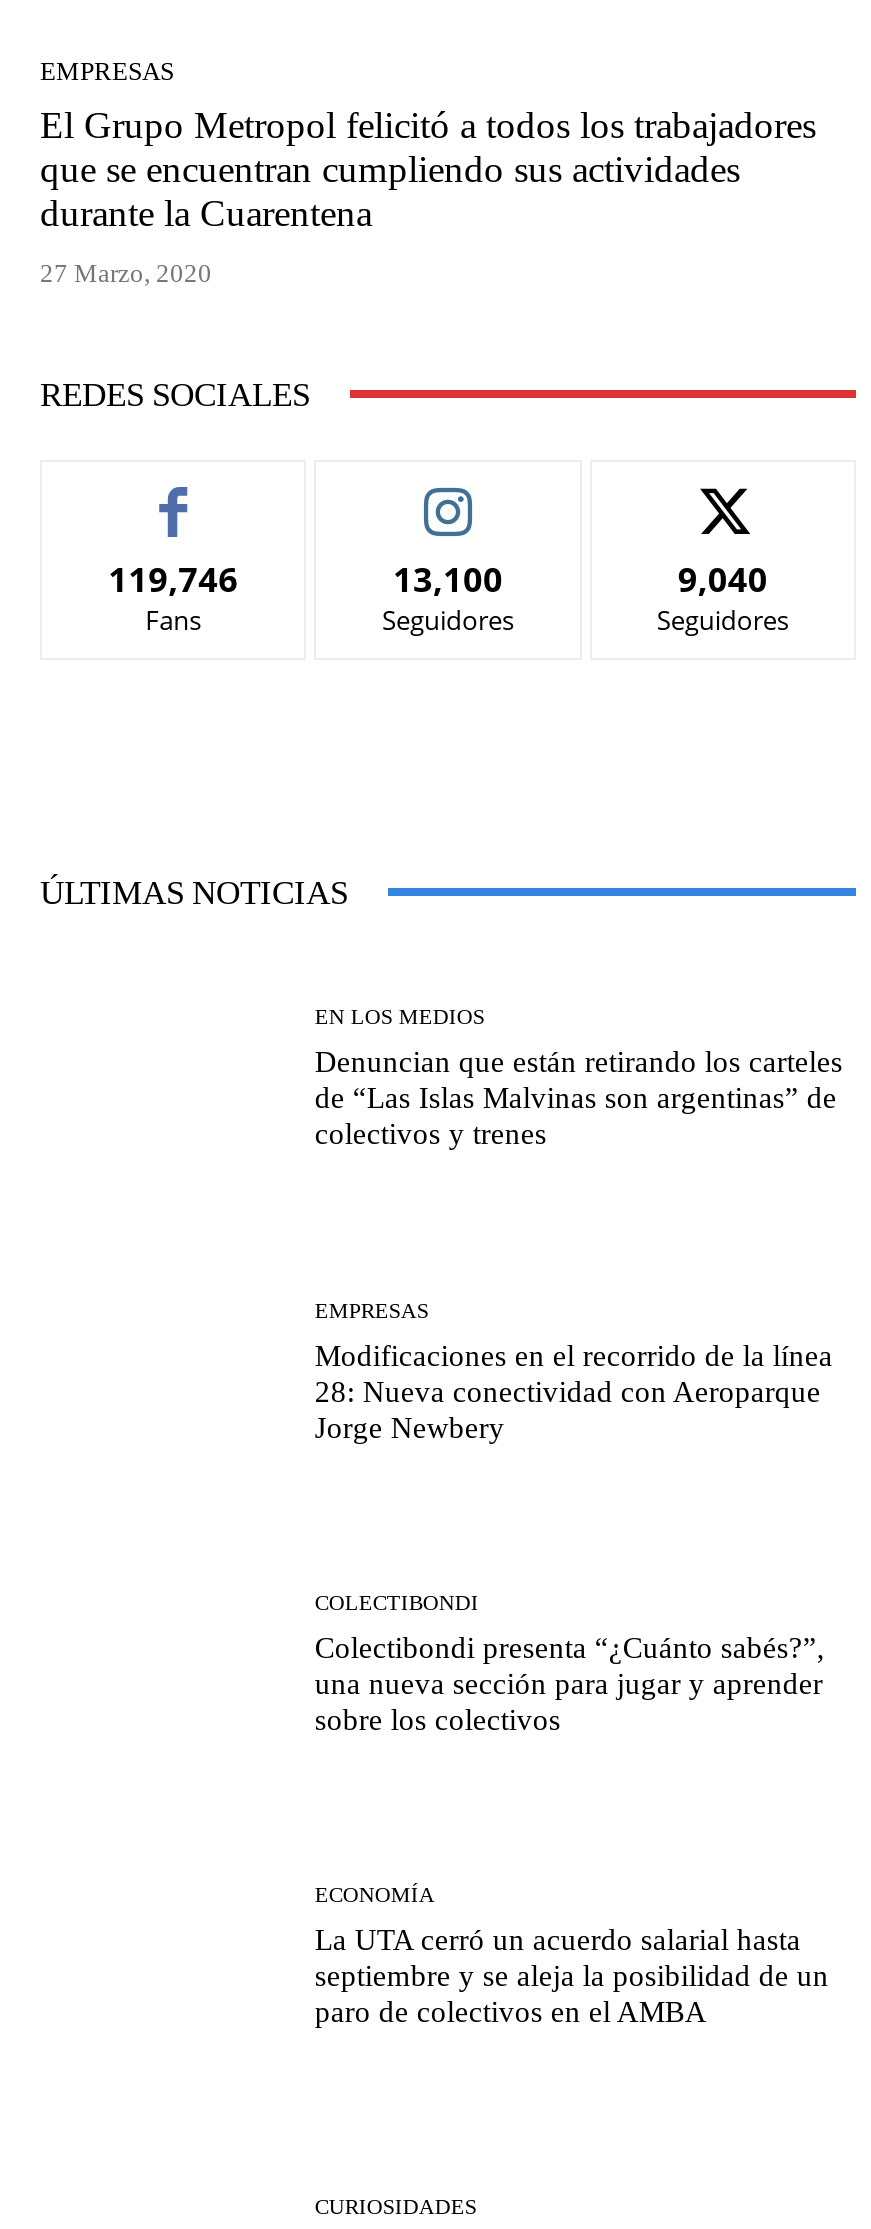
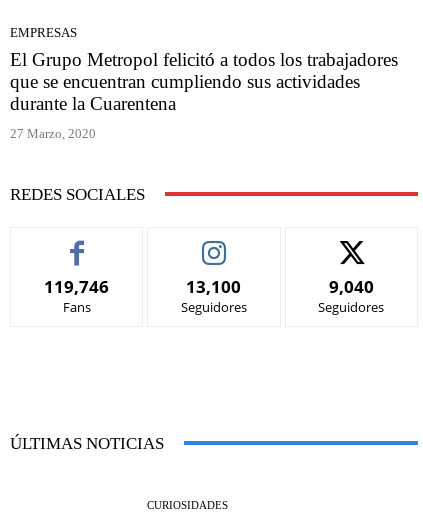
[315,1005,843,1151] EN LOS MEDIOS | Denuncian que están retirando los carteles | de “Las Islas Malvinas son argentinas” de | colectivos y trenes -> none
[315,1297,833,1443] EMPRESAS | Modificaciones en el recorrido de la línea | 28: Nueva conectividad con Aeroparque | Jorge Newbery -> none
[315,1590,825,1736] COLECTIBONDI | Colectibondi presenta “¿Cuánto sabés?”, | una nueva sección para jugar y aprender | sobre los colectivos -> none
[315,1883,829,2029] ECONOMÍA | La UTA cerró un acuerdo salarial hasta | septiembre y se aleja la posibilidad de un | paro de colectivos en el AMBA -> none

